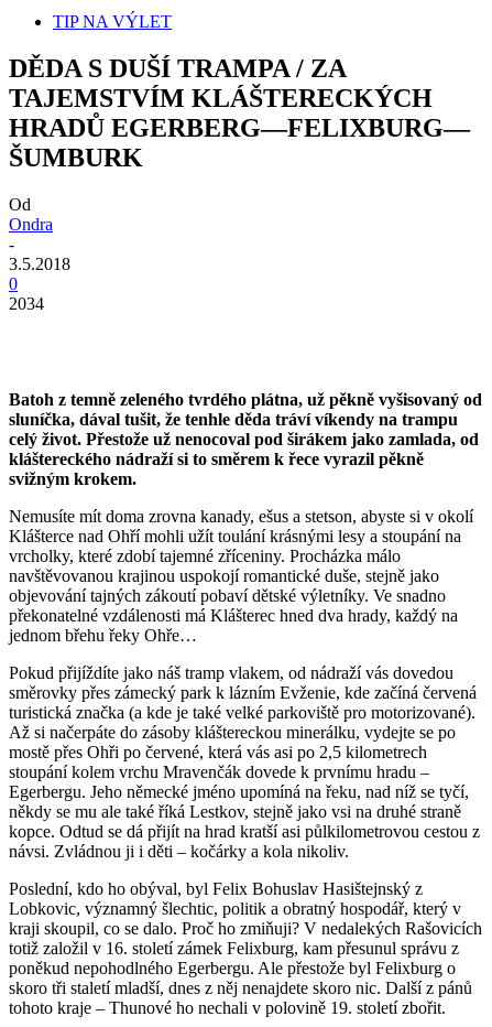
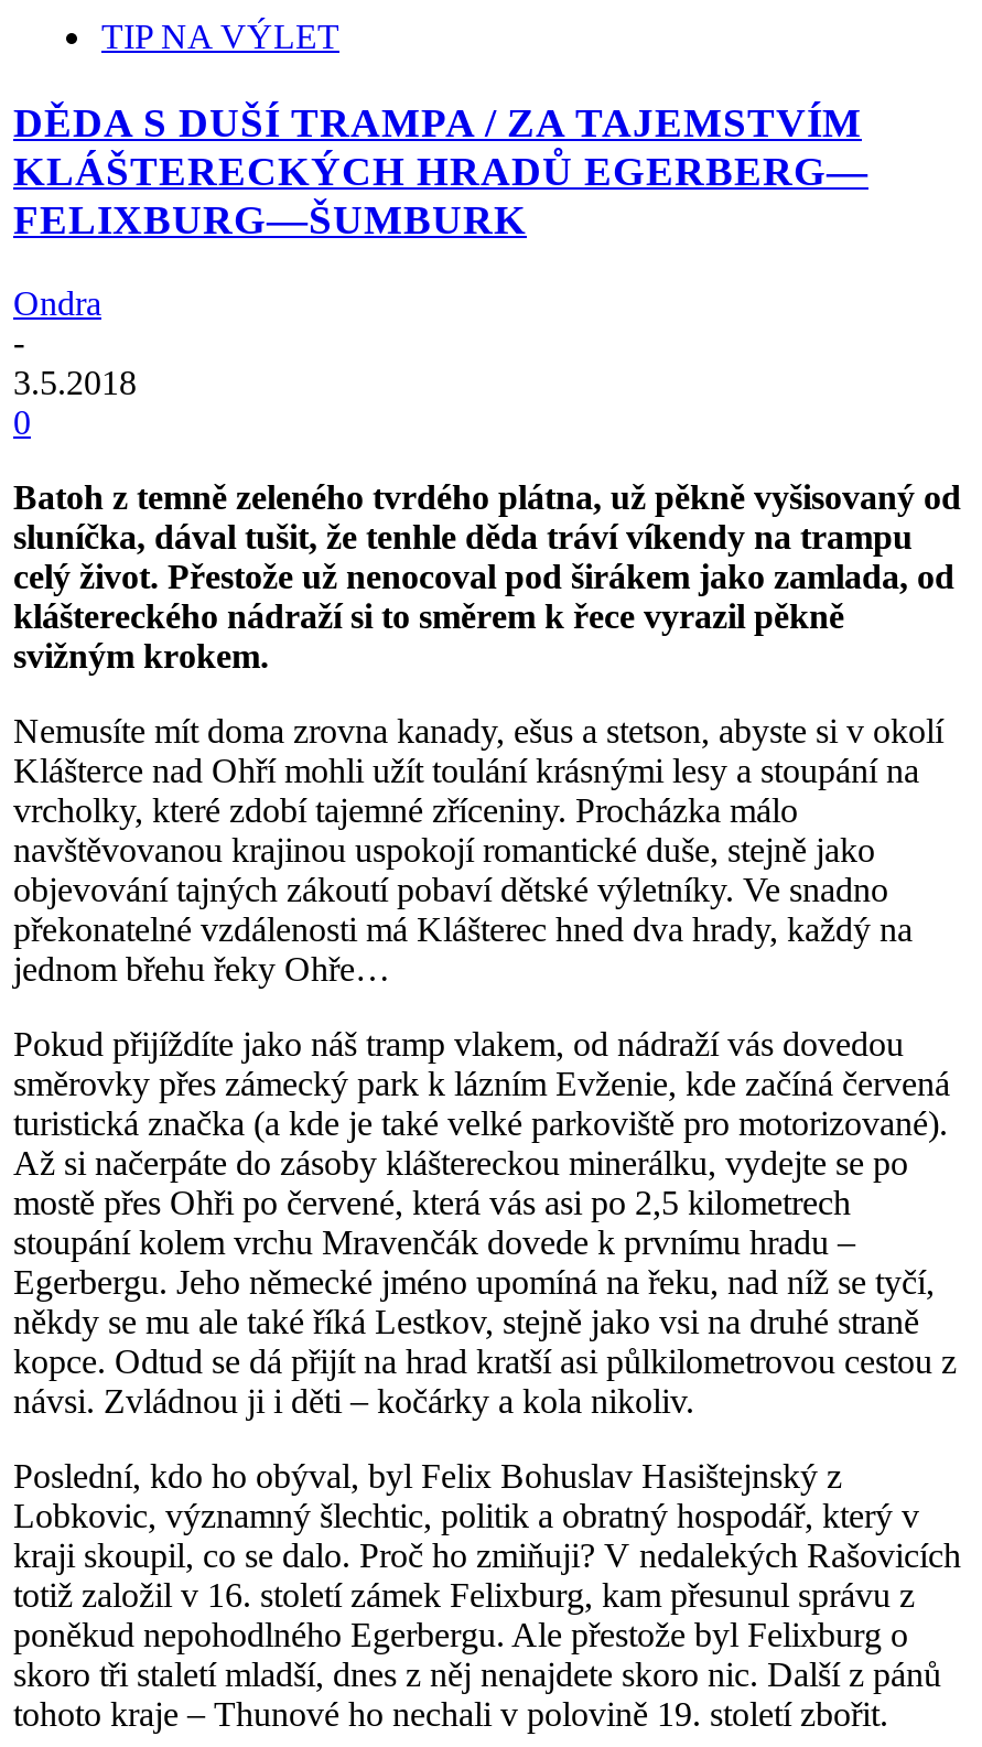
[9,54,470,213] DĚDA S DUŠÍ TRAMPA / ZA | TAJEMSTVÍM KLÁŠTERECKÝCH | HRADŮ EGERBERG—FELIXBURG— | ŠUMBURK | Od -> [13,98,868,241] DĚDA S DUŠÍ TRAMPA / ZA TAJEMSTVÍM | KLÁŠTERECKÝCH HRADŮ EGERBERG— | FELIXBURG—ŠUMBURK
[9,294,44,313] 2034 -> none

